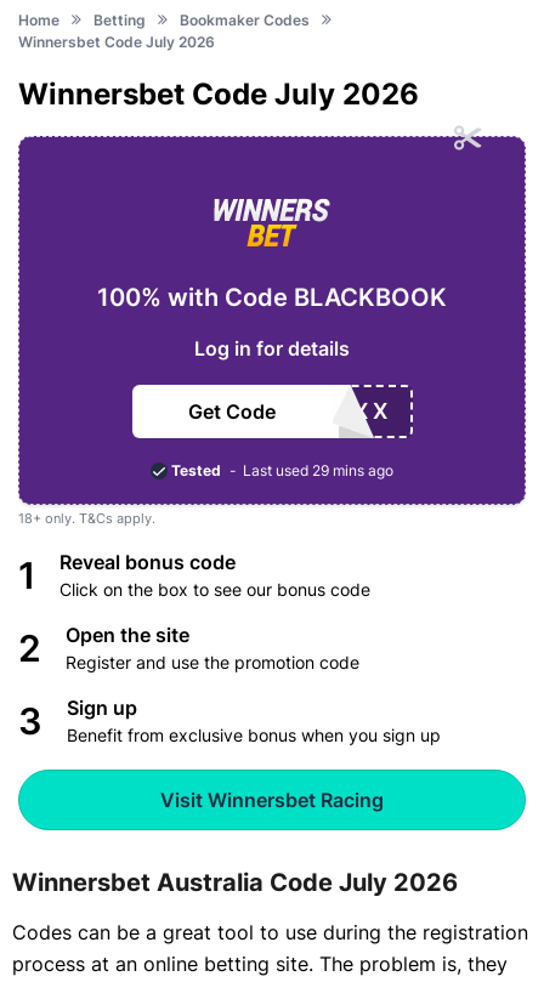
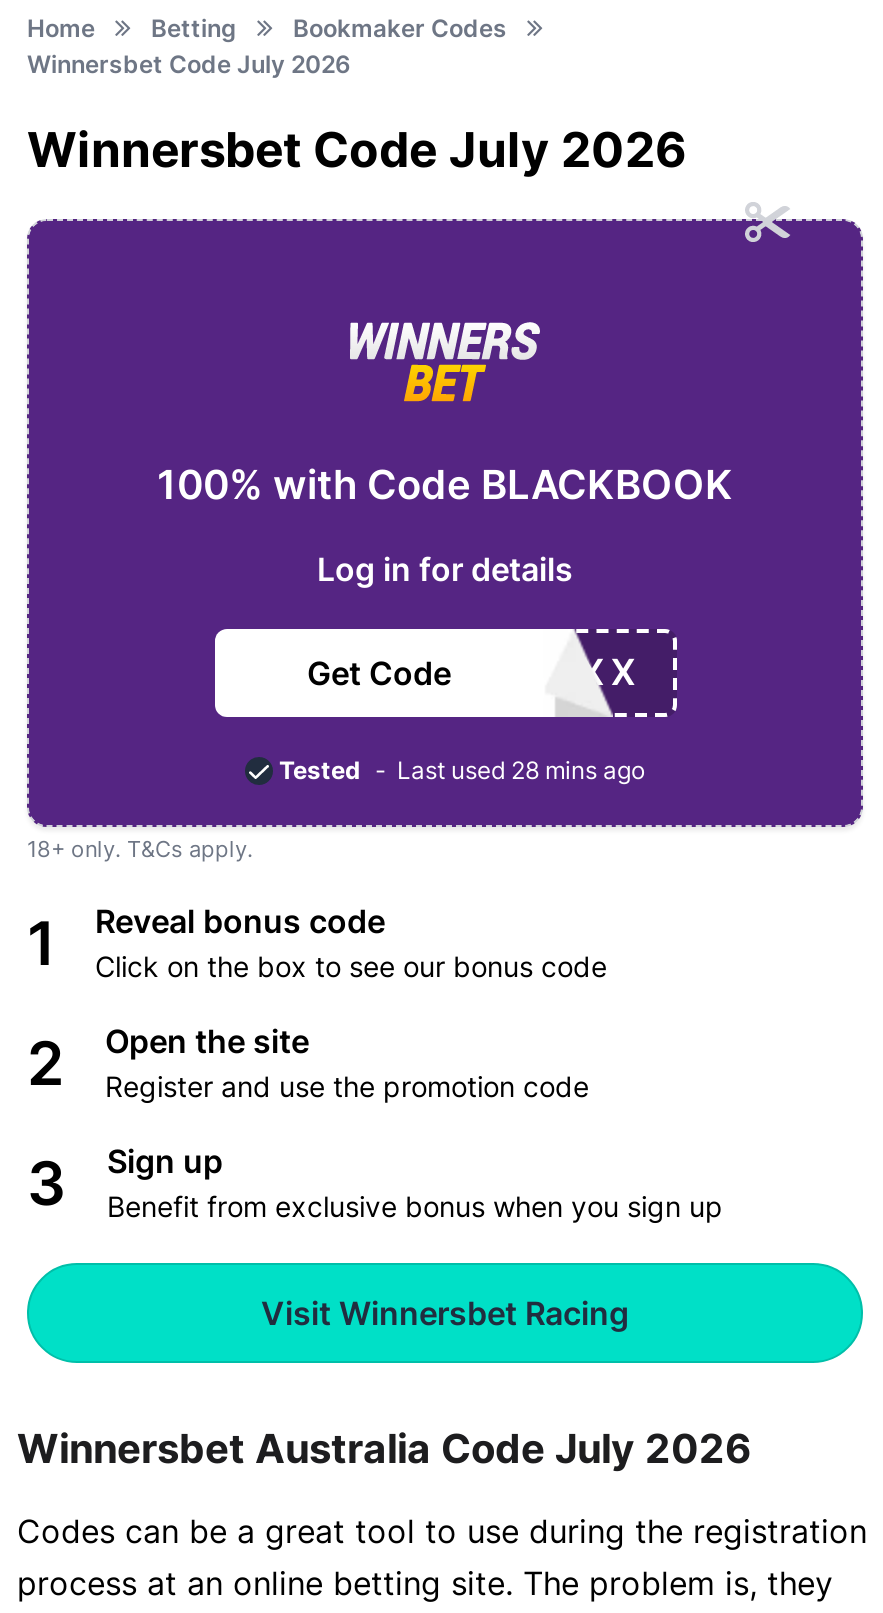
[243,461,393,480] Last used 29 mins ago -> [397,755,645,785] Last used 28 mins ago

